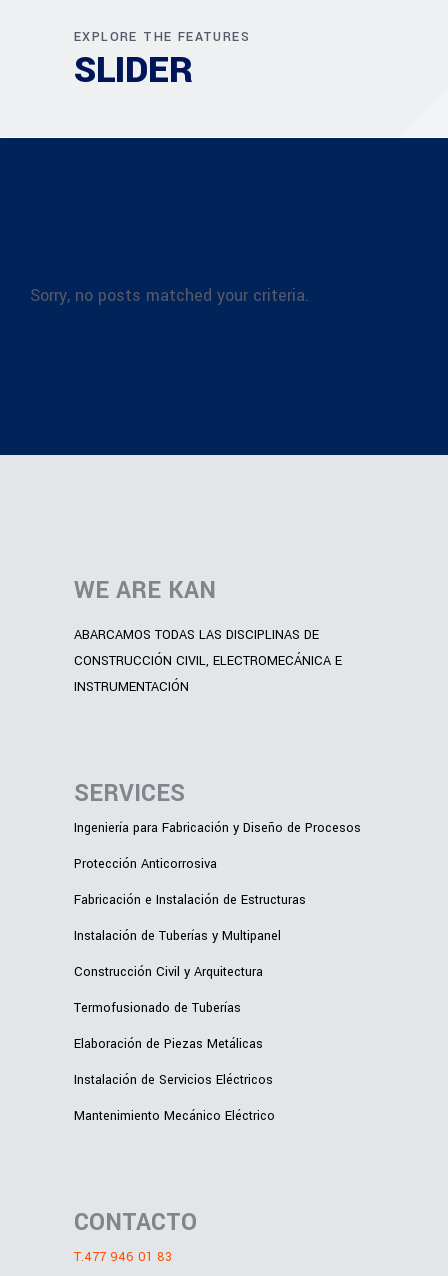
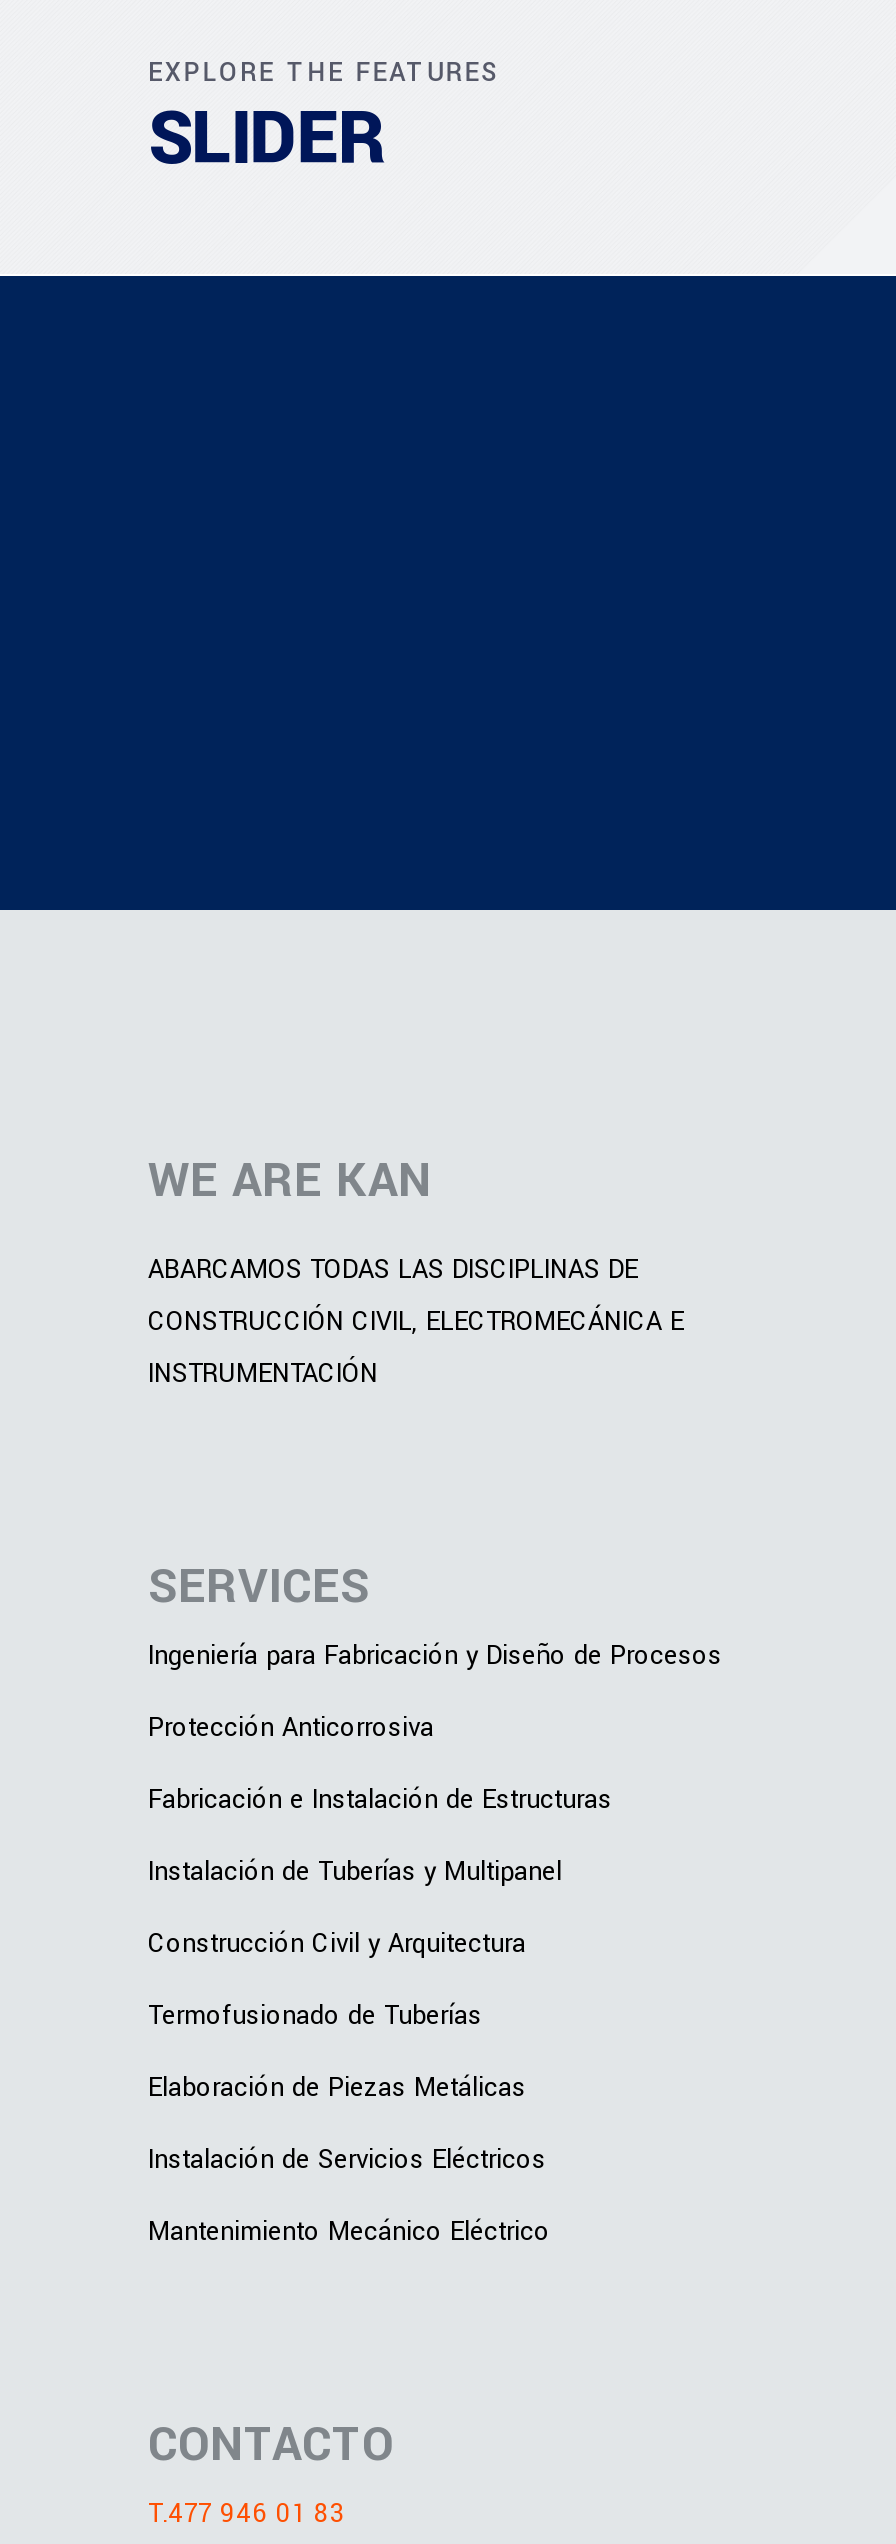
[30,284,309,307] Sorry, no posts matched your criteria. -> none

